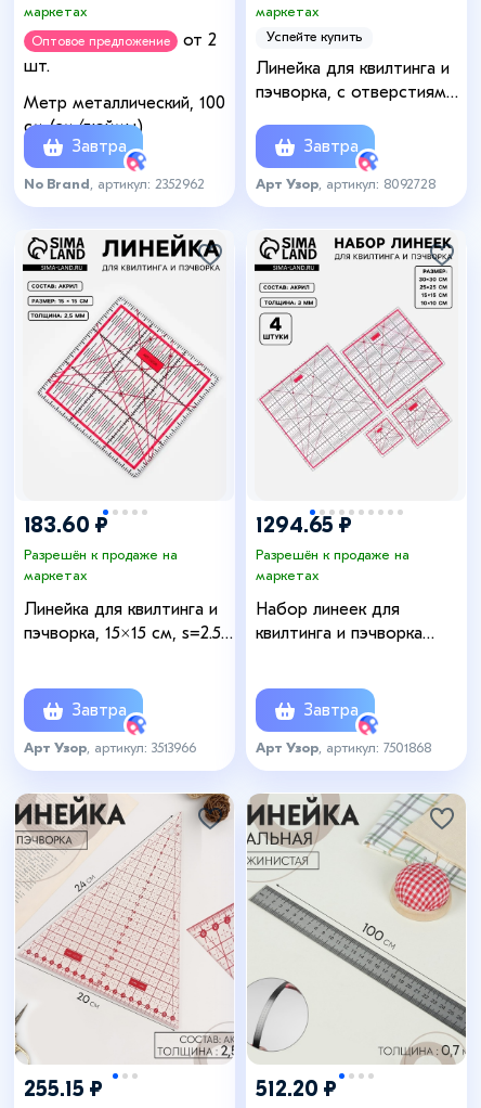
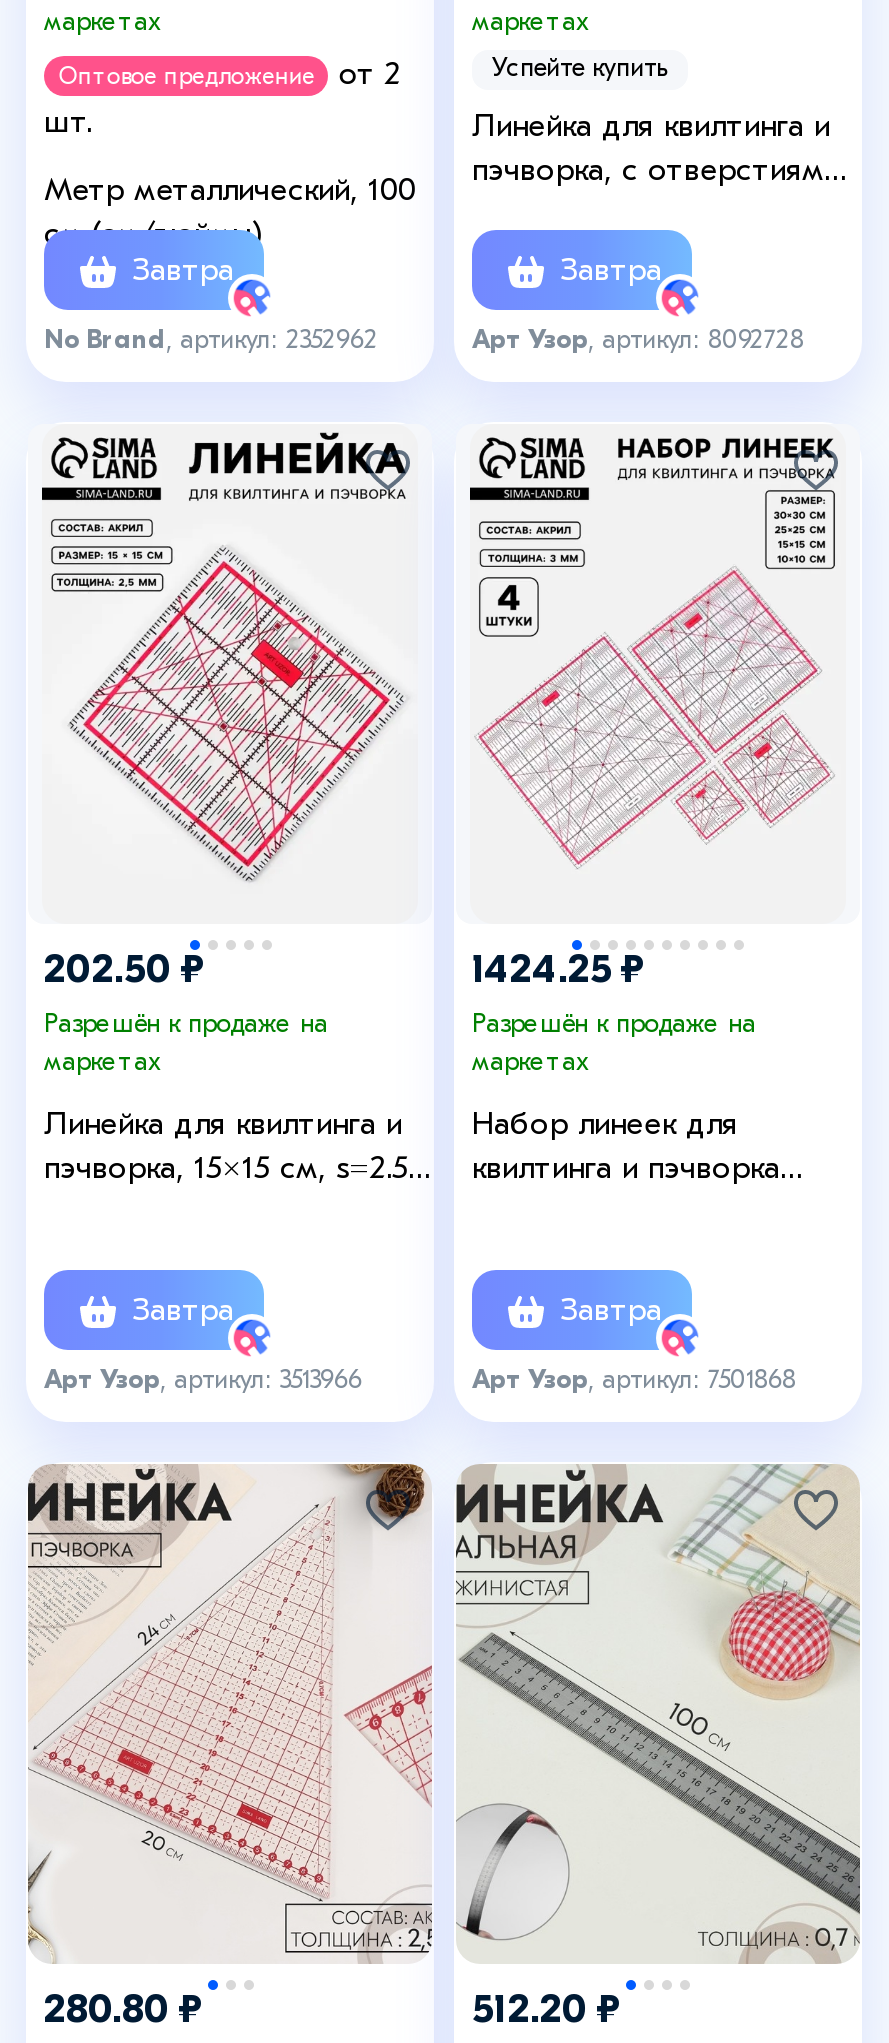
[24,513,108,538] 183.60 ₽ -> [44,946,206,992] 202.50 ₽
[256,513,352,538] 1294.65 ₽ -> [472,946,646,992] 1424.25 ₽
[24,1077,103,1101] 255.15 ₽ -> [44,1986,204,2032] 280.80 ₽

